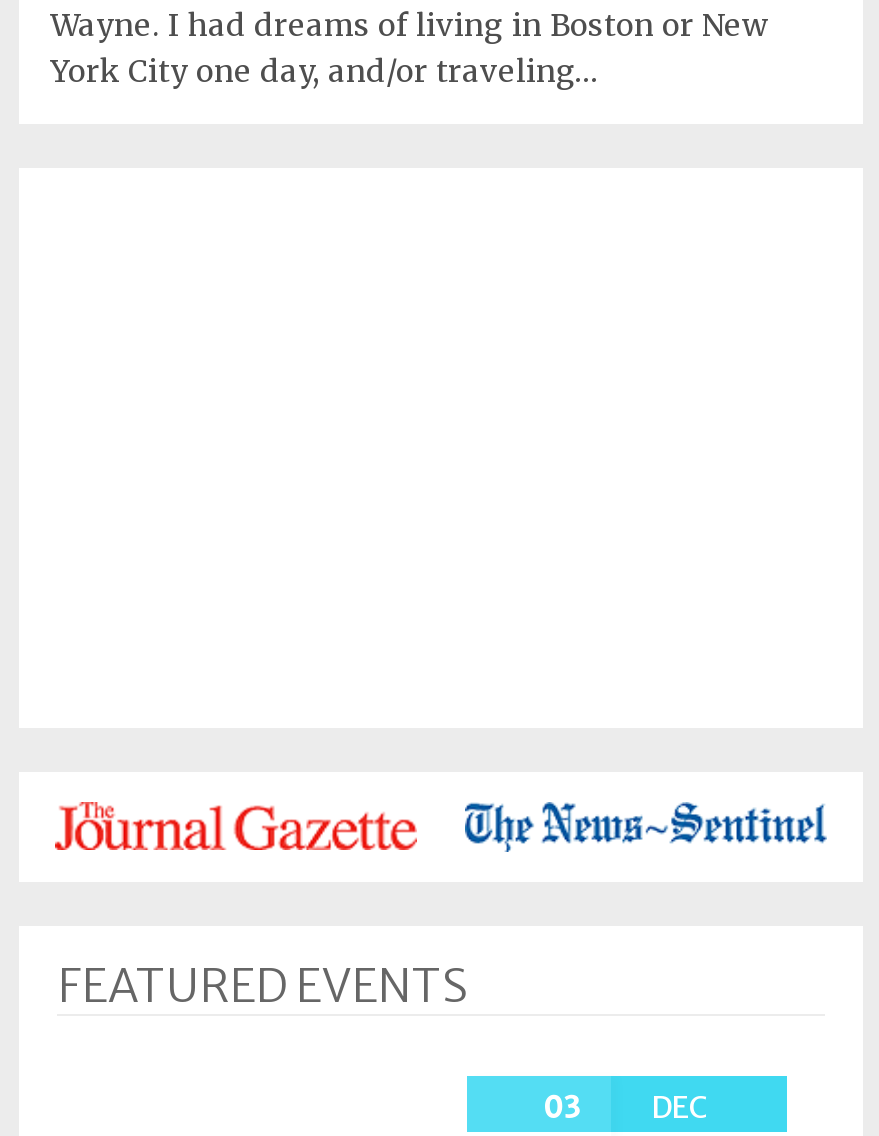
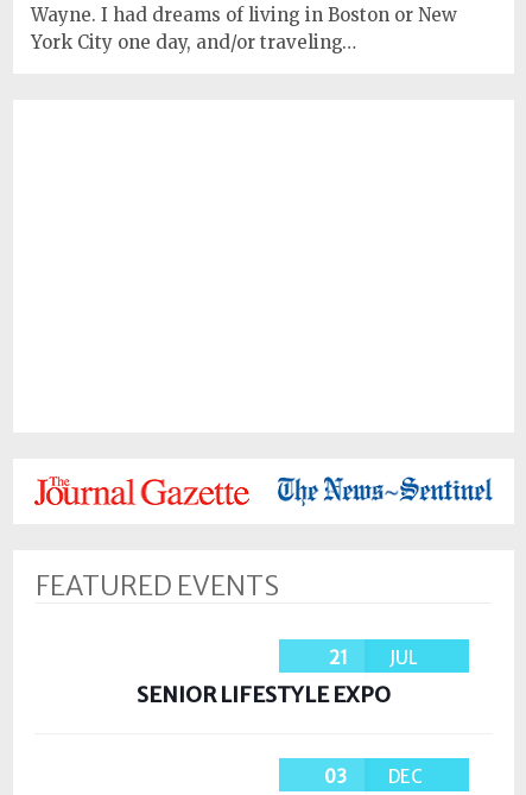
none -> [137,647,418,709] 21 | JUL | SENIOR LIFESTYLE EXPO

